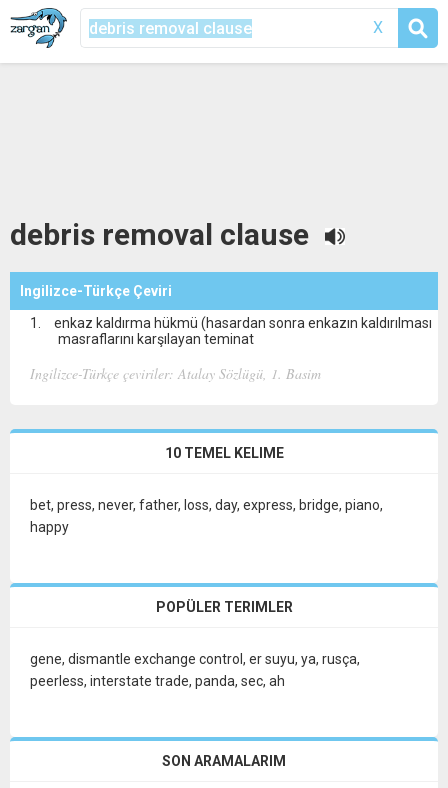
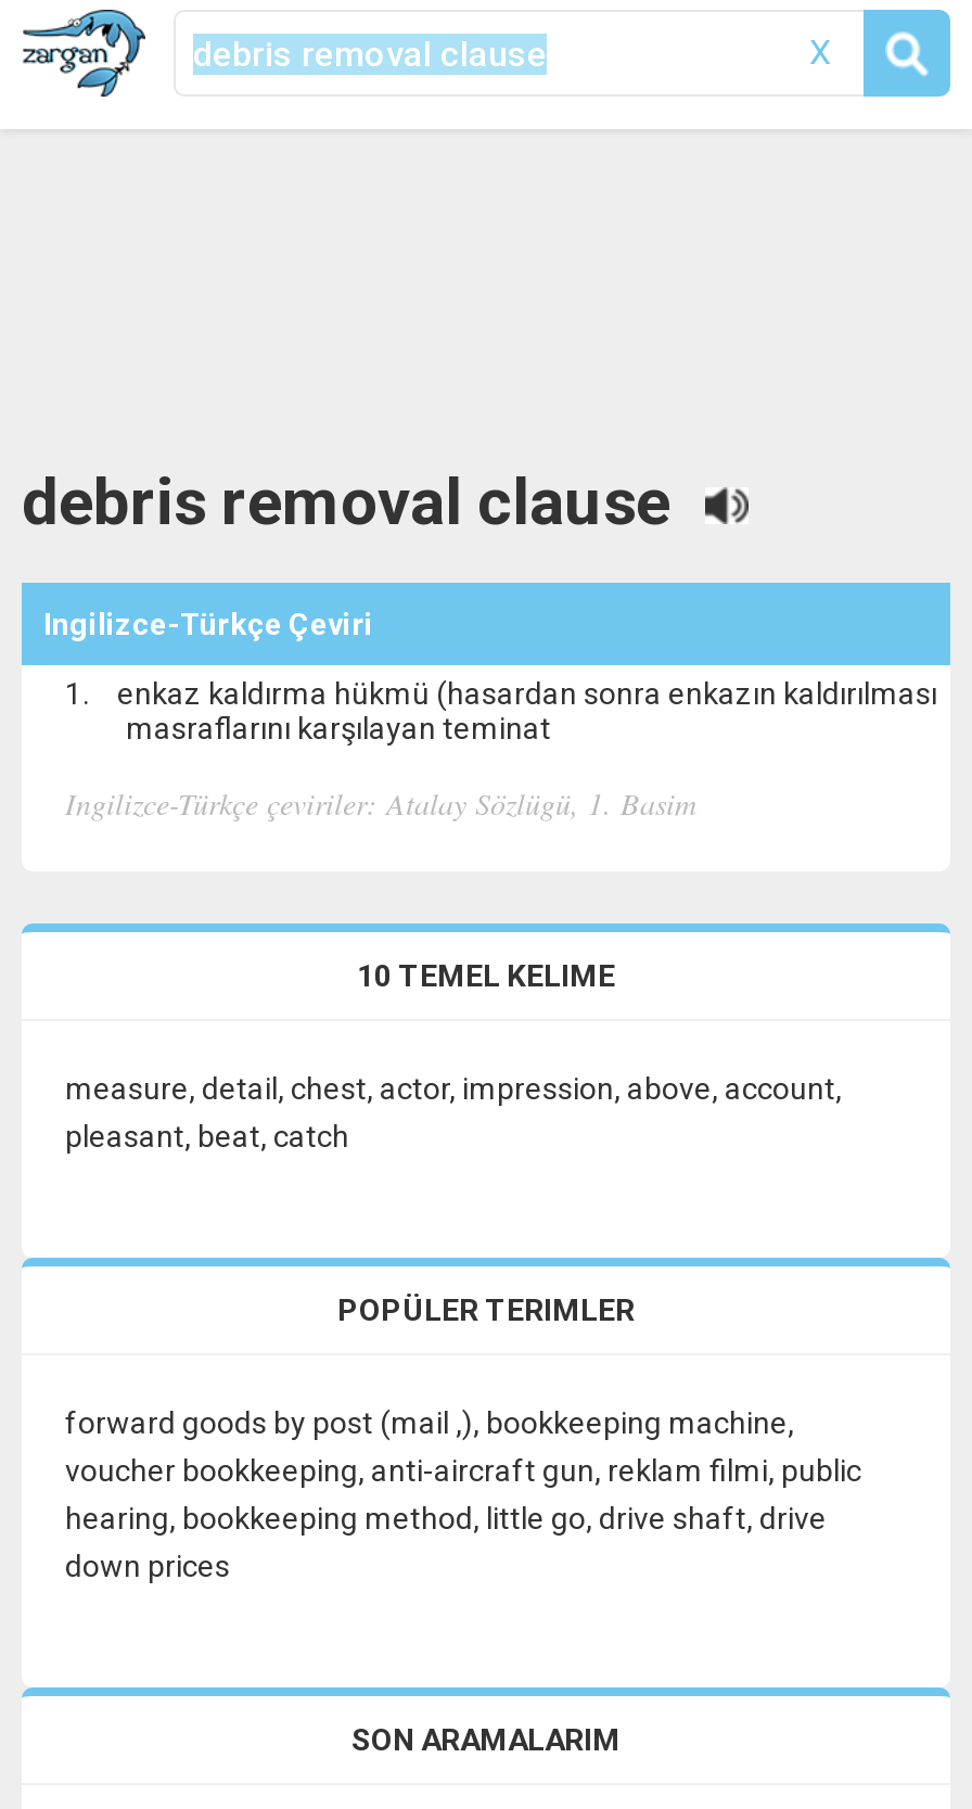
[30,497,383,535] bet, press, never, father, loss, day, express, bridge, piano, | happy -> [65,1071,842,1154] measure, detail, chest, actor, impression, above, account, | pleasant, beat, catch
[30,651,360,689] gene, dismantle exchange control, er suyu, ya, rusça, | peerless, interstate trade, panda, sec, ah -> [65,1405,861,1583] forward goods by post (mail ,), bookkeeping machine, | voucher bookkeeping, anti-aircraft gun, reklam filmi, public | hearing, bookkeeping method, little go, drive shaft, drive | down prices

